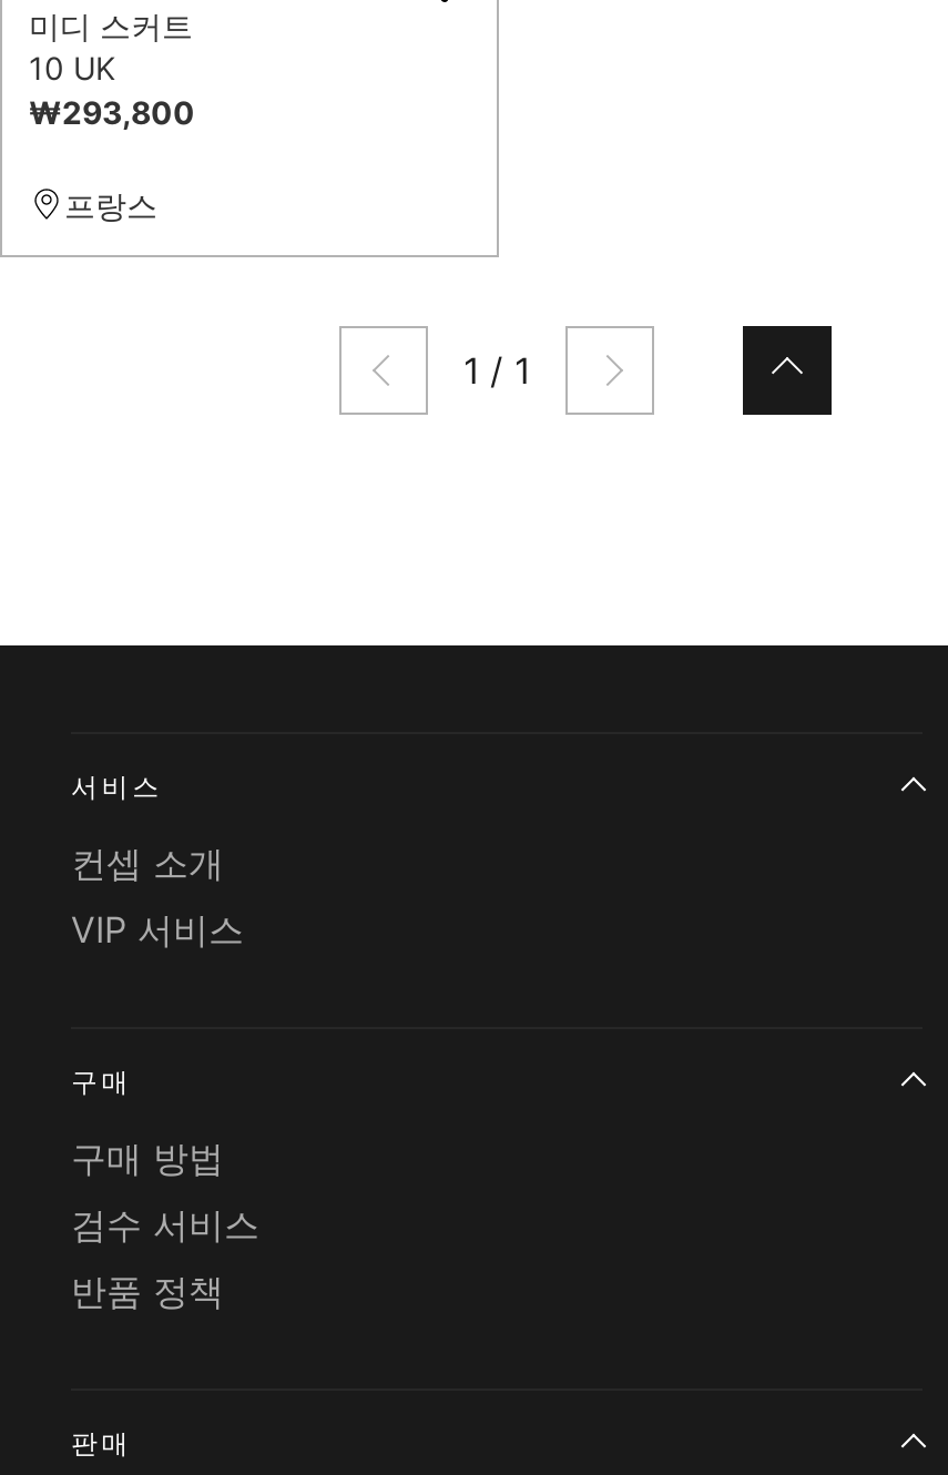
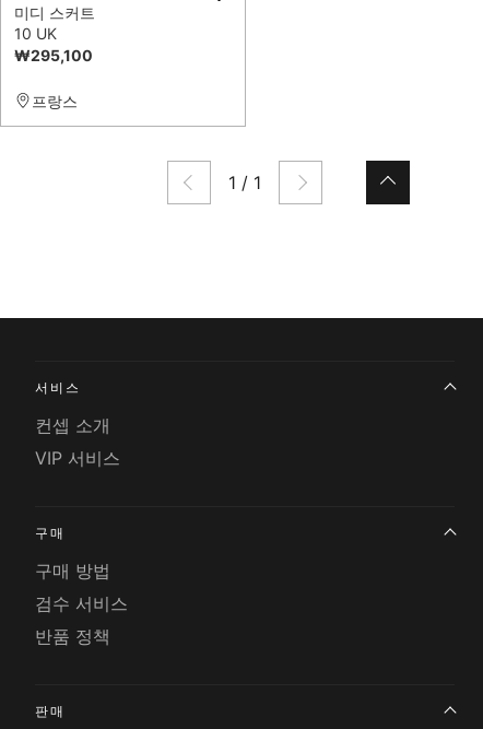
[29,93,195,130] ₩293,800 -> [14,46,93,64] ₩295,100

